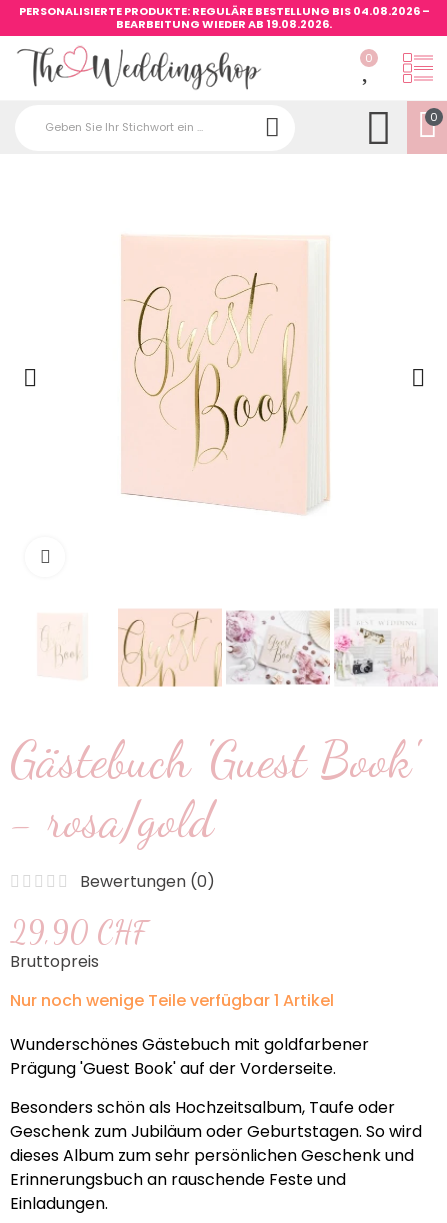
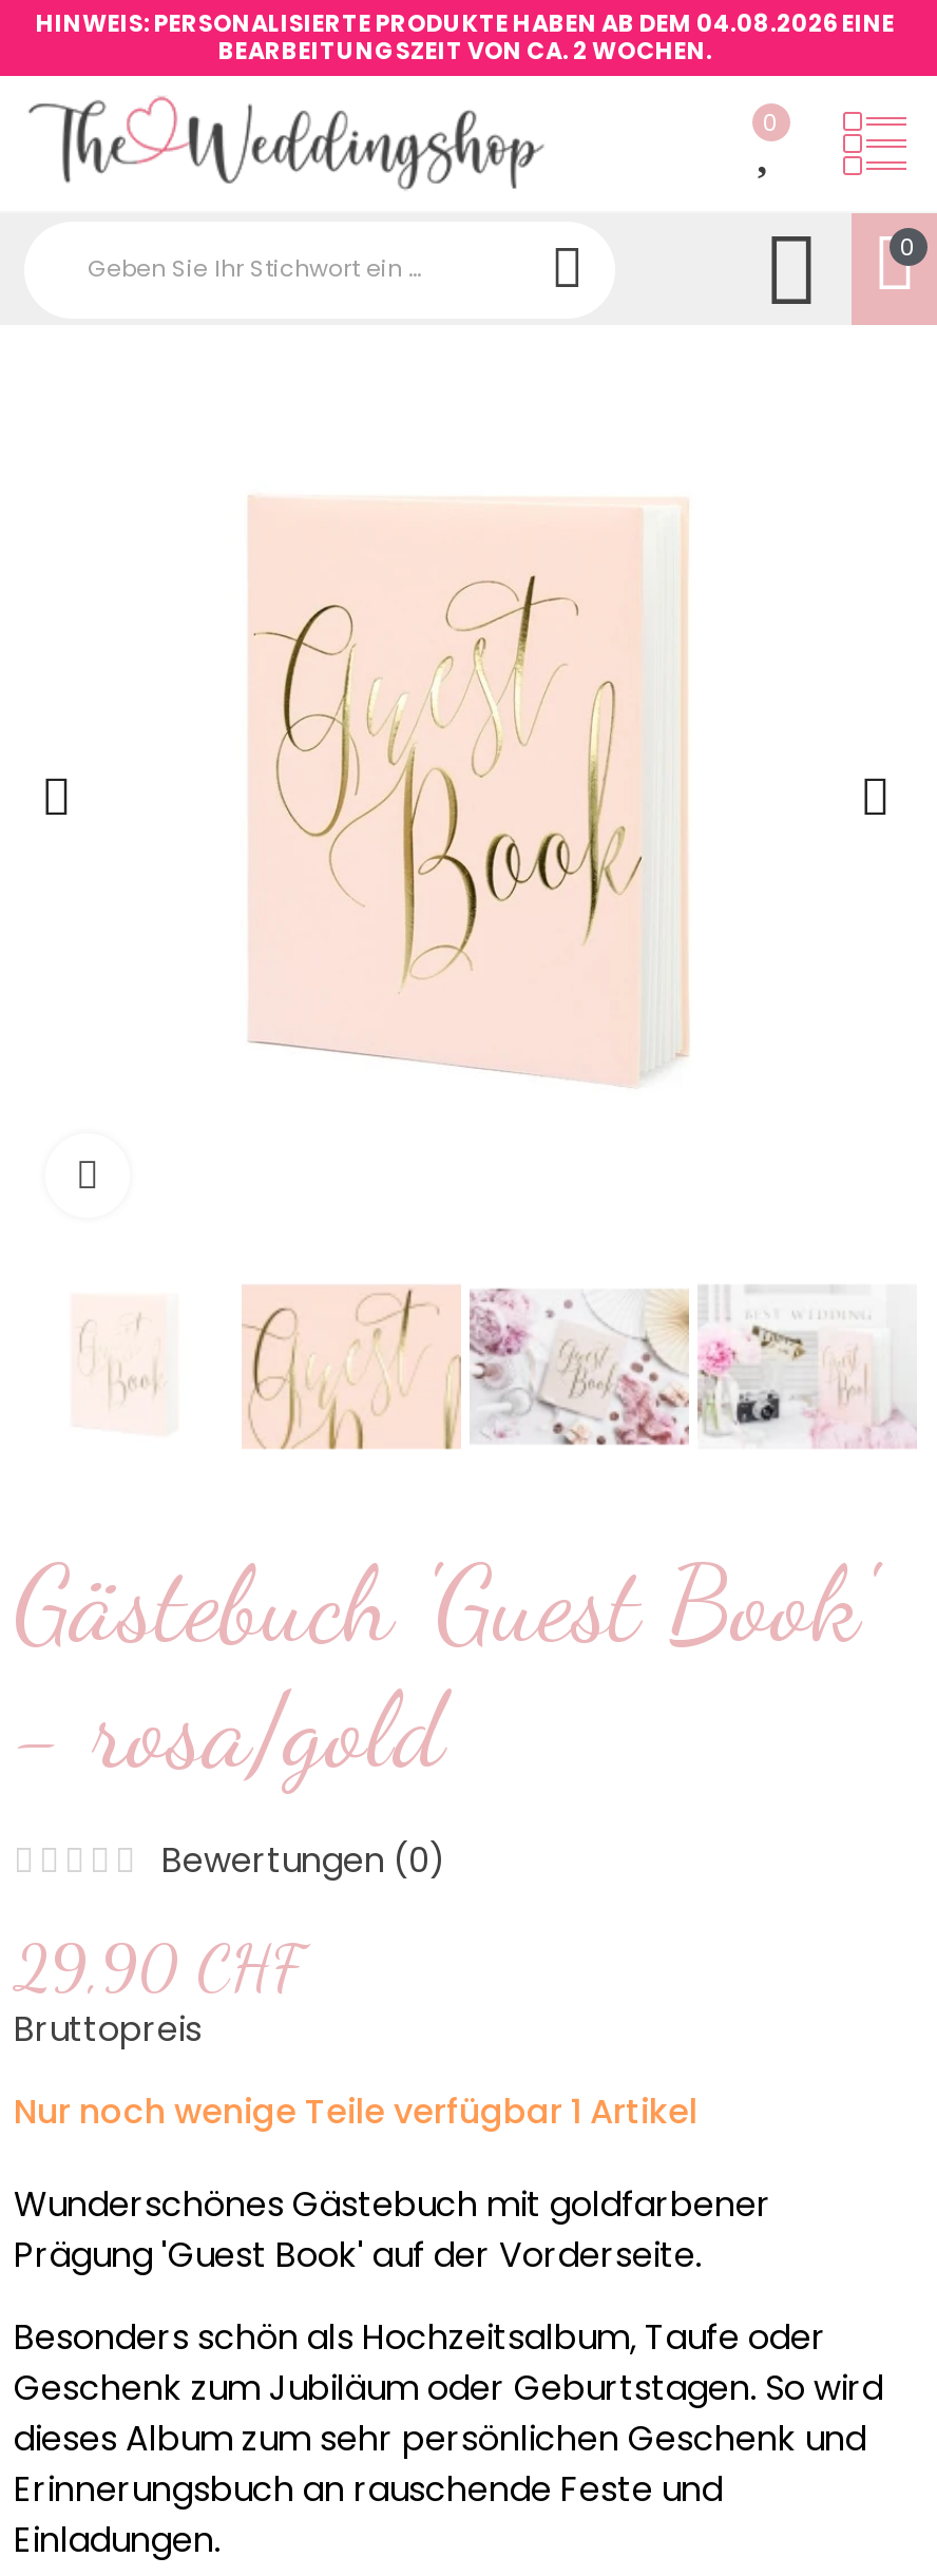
[18,3,429,32] PERSONALISIERTE PRODUKTE: REGULÄRE BESTELLUNG BIS 04.08.2026 – | BEARBEITUNG WIEDER AB 19.08.2026. -> [36,6,895,68] HINWEIS: PERSONALISIERTE PRODUKTE HABEN AB DEM 04.08.2026 EINE | BEARBEITUNGSZEIT VON CA. 2 WOCHEN.

